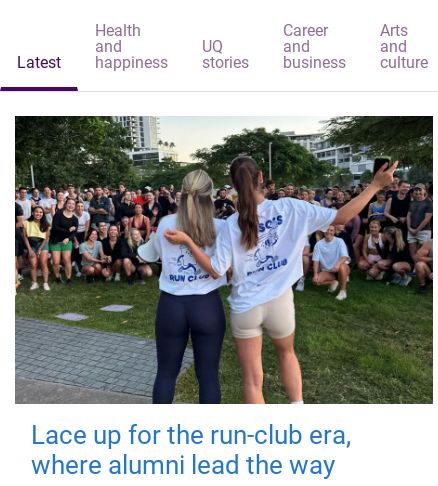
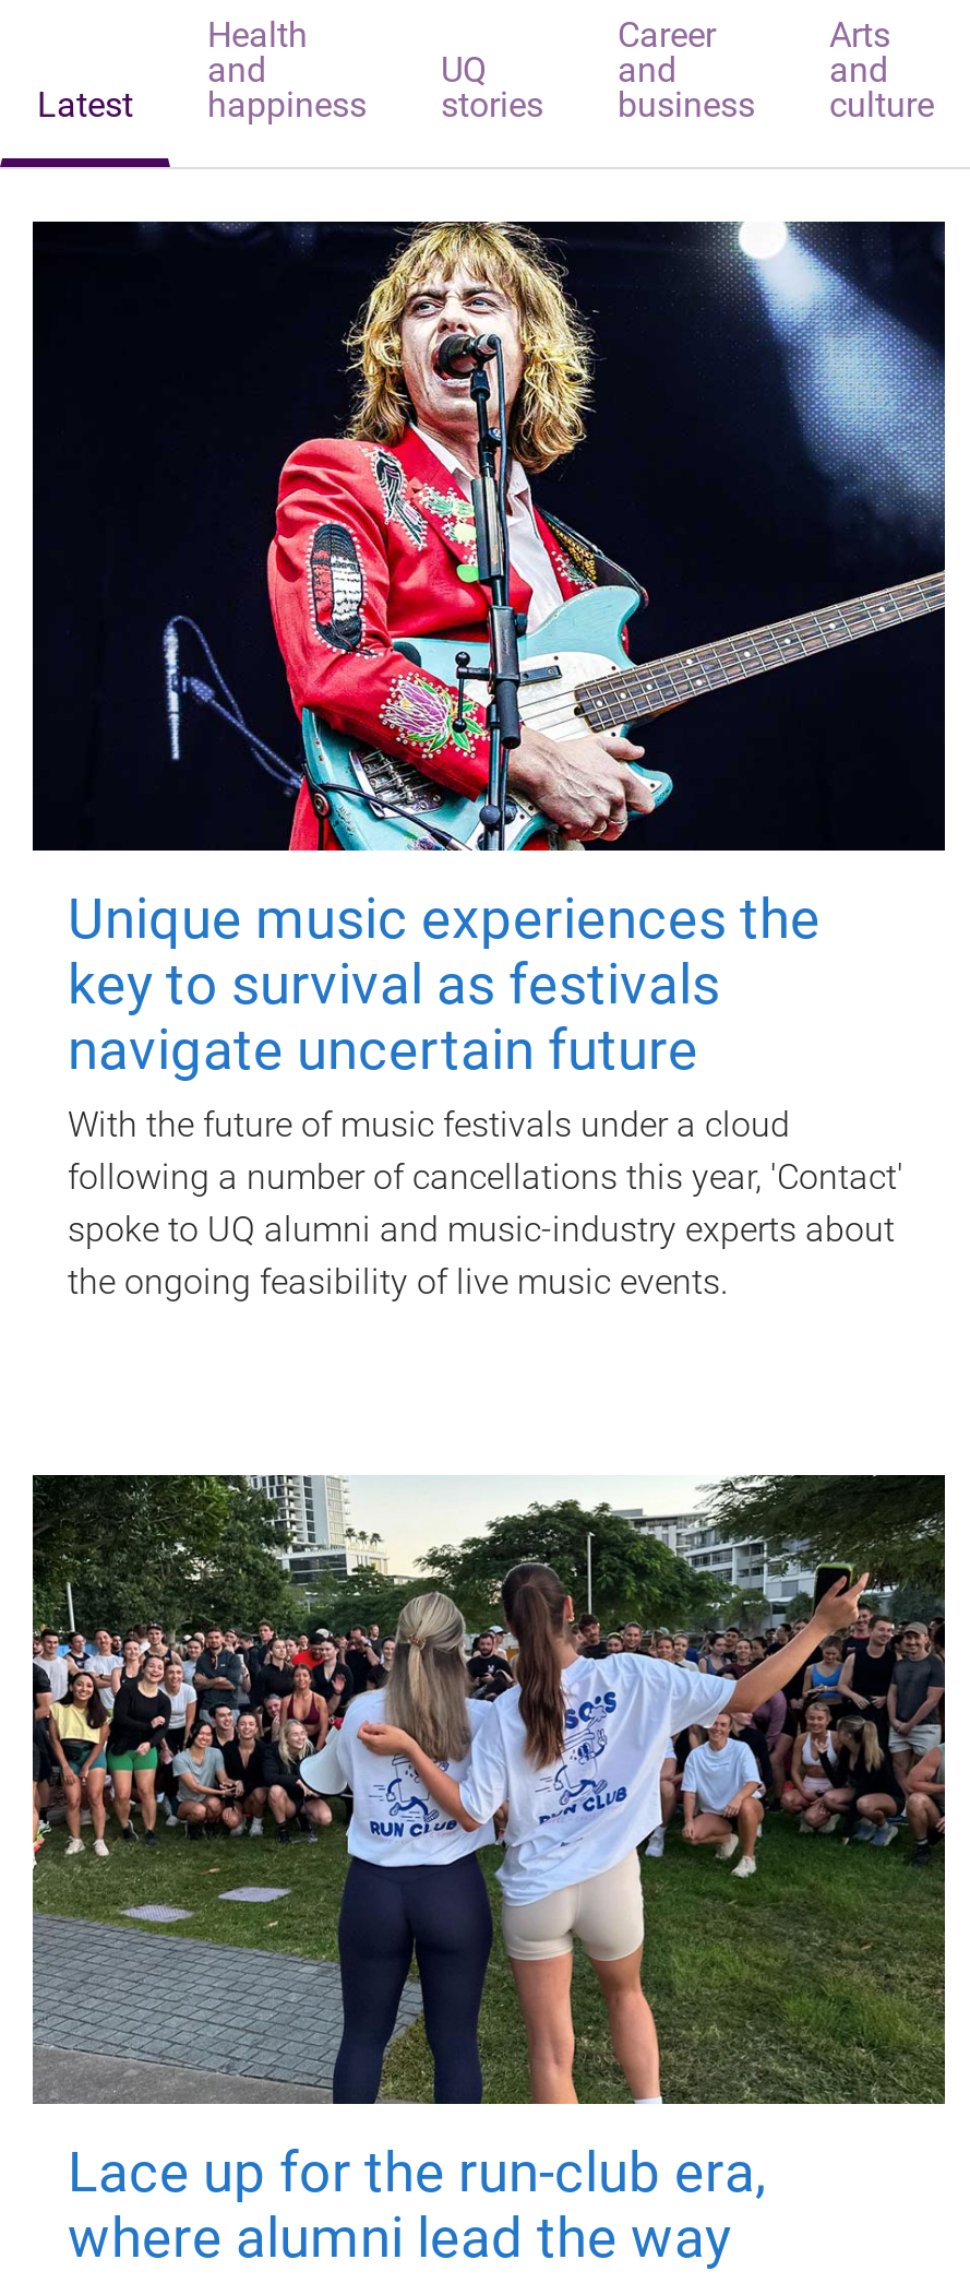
none -> [31,219,947,1303] [image] | Unique music experiences the | key to survival as festivals | navigate uncertain future | With the future of music festivals under a cloud | following a number of cancellations this year, 'Contact' | spoke to UQ alumni and music-industry experts about | the ongoing feasibility of live music events.

